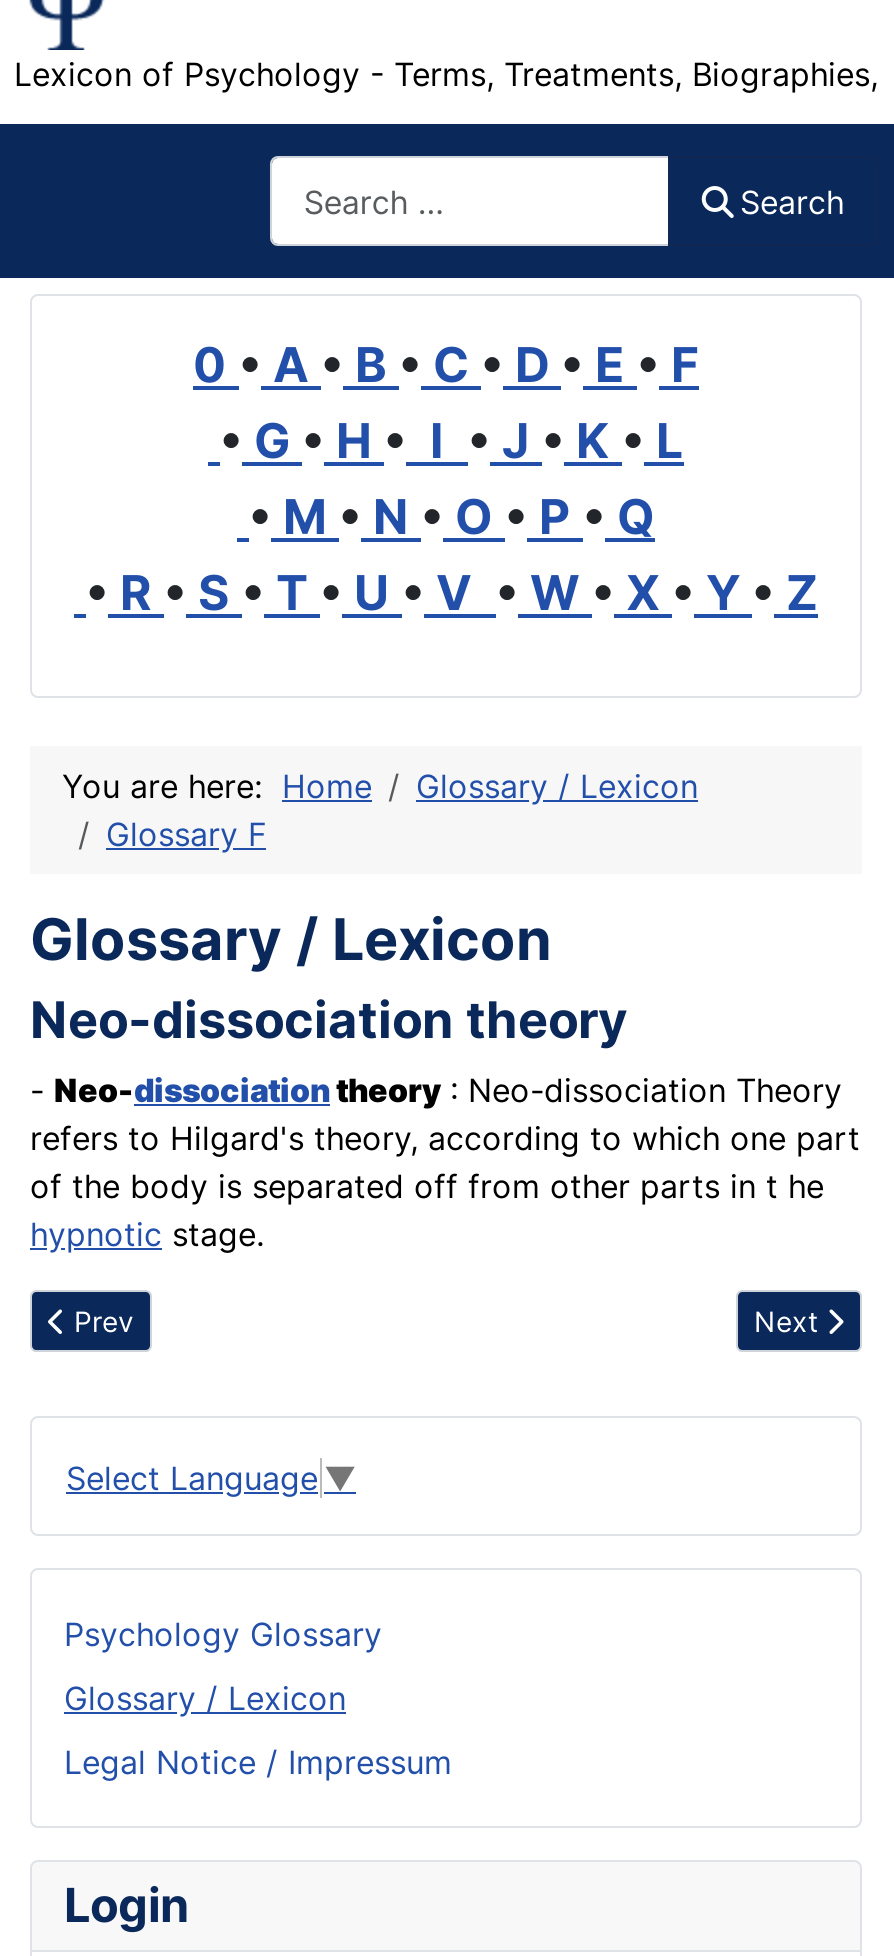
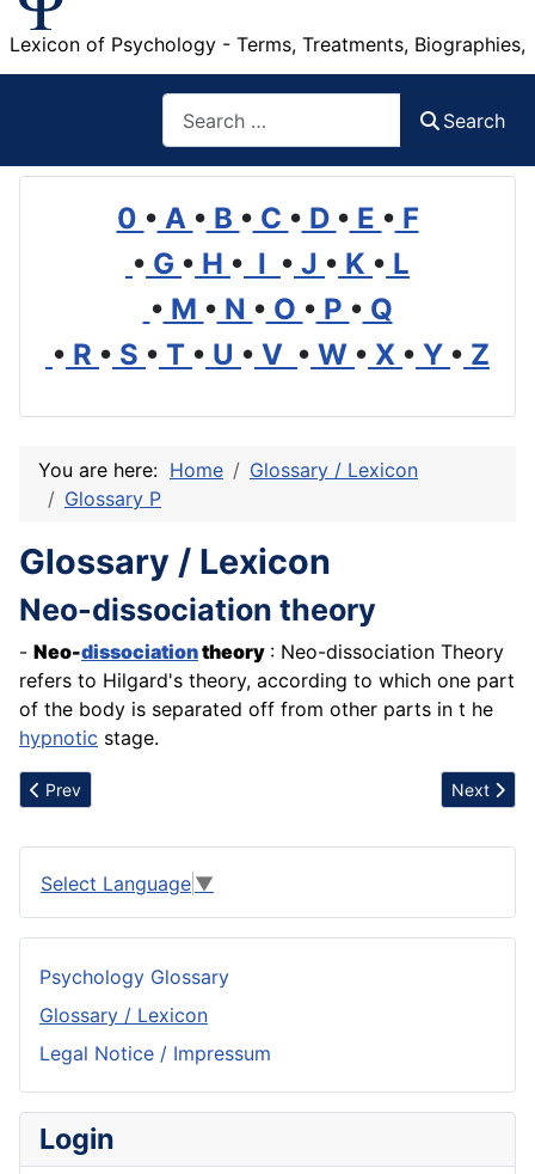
[106,814,266,854] Glossary F -> [64,487,161,511] Glossary P

